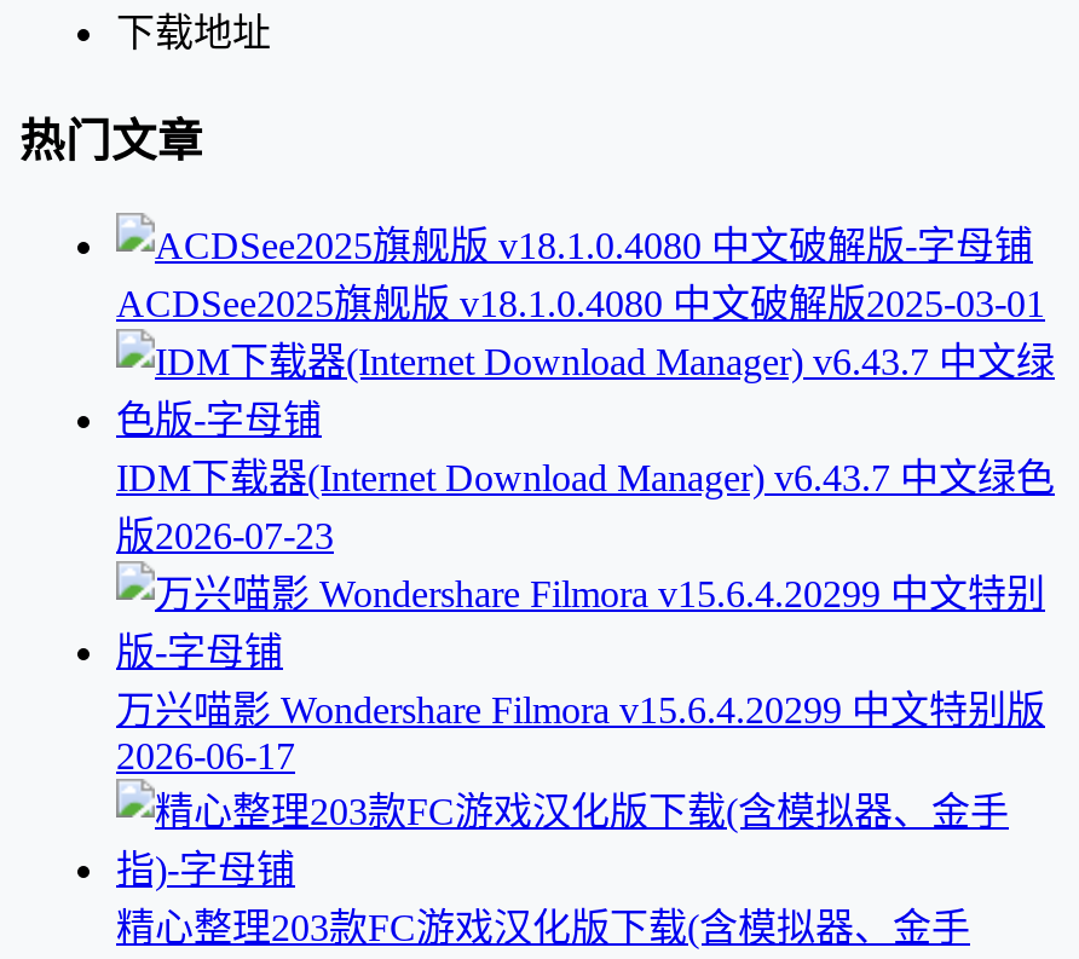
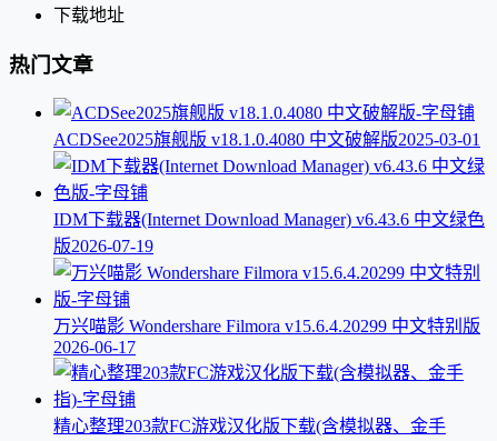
[116,458,1055,499] IDM下载器(Internet Download Manager) v6.43.7 中文绿色 -> [53,210,485,229] IDM下载器(Internet Download Manager) v6.43.6 中文绿色
[116,516,334,557] 版2026-07-23 -> [53,237,153,256] 版2026-07-19

